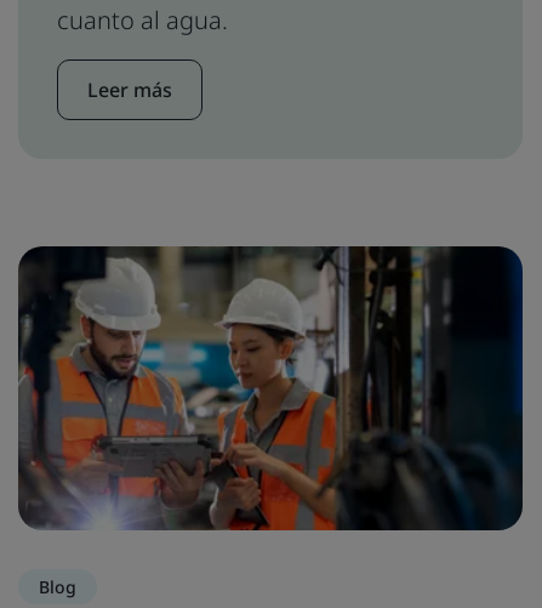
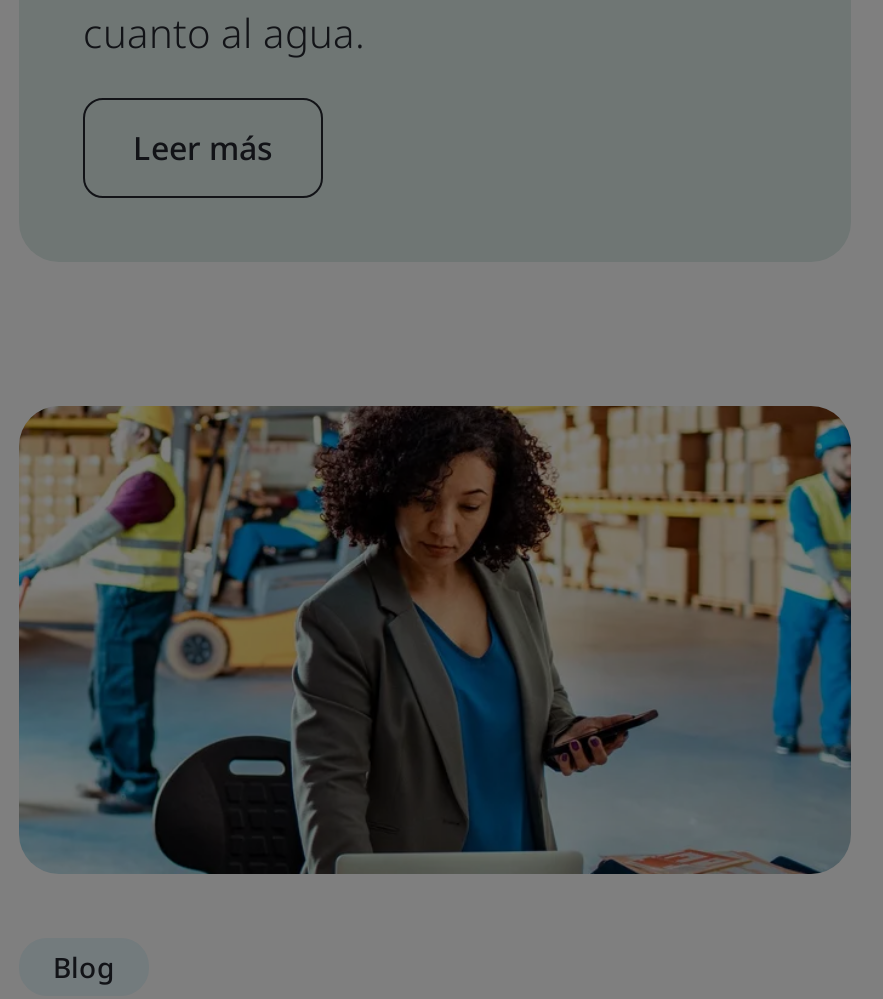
[17,245,524,532] [image] -> [17,404,853,876] [image]

